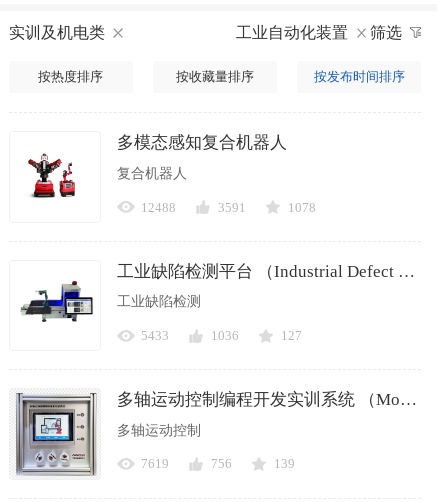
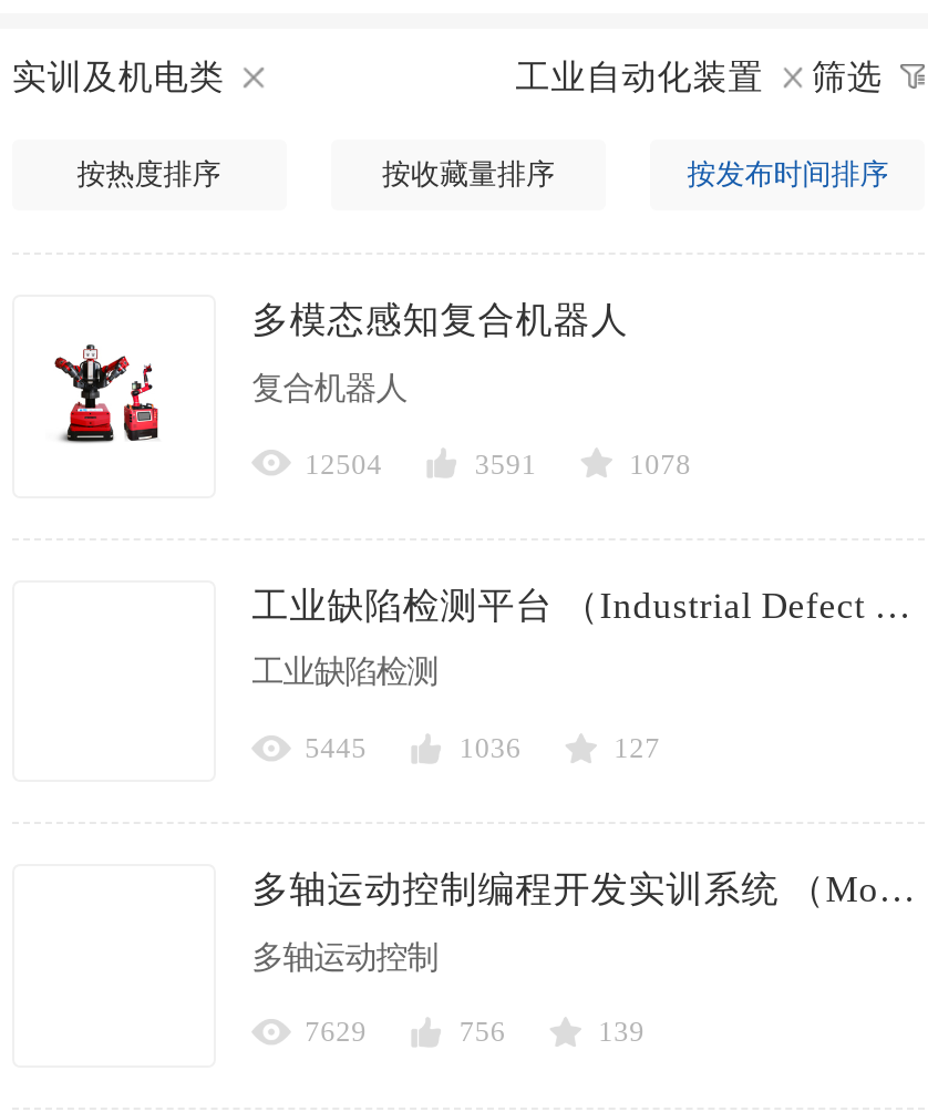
[141,200,176,215] 12488 -> [305,447,382,480] 12504
[20,280,94,323] [image] -> none
[141,328,169,343] 5433 -> [305,731,367,764] 5445
[15,392,98,477] [image] -> none
[141,456,169,471] 7619 -> [305,1015,367,1049] 7629

